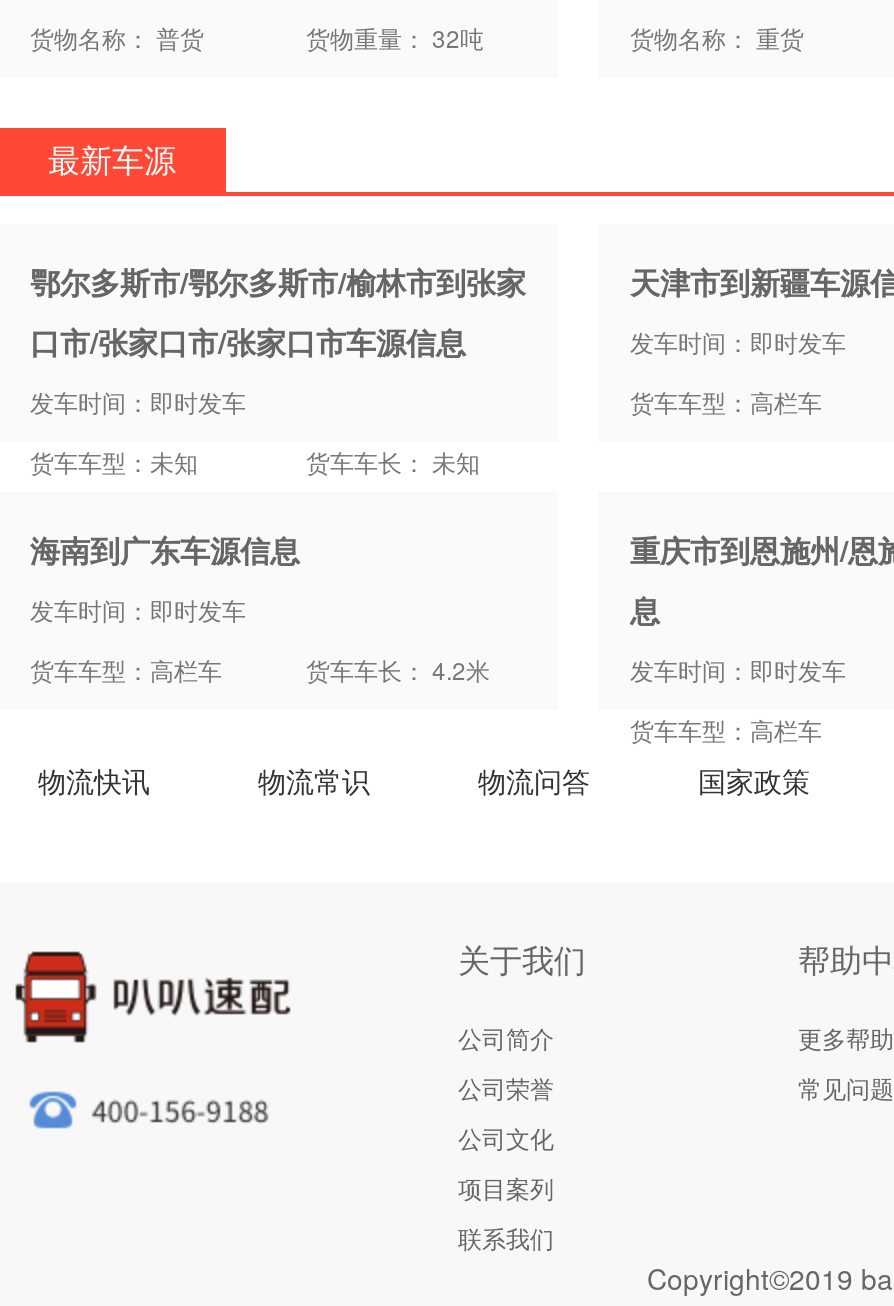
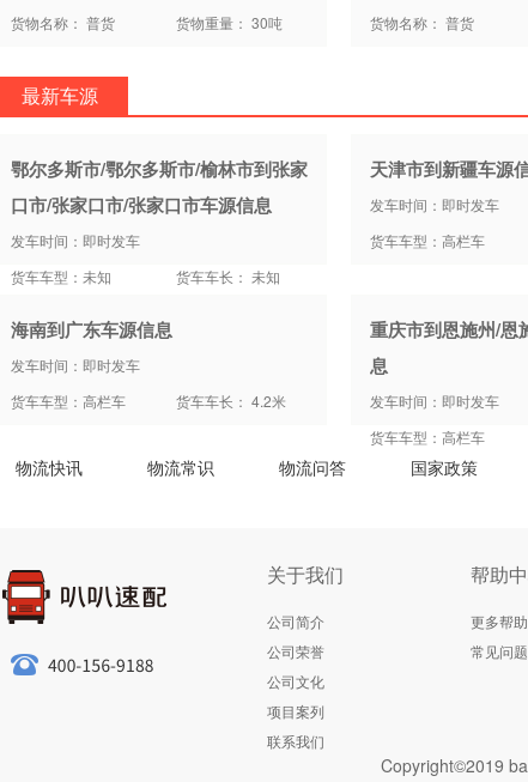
[306,20,484,54] 货物重量： 32吨 -> [176,12,283,32] 货物重量： 30吨
[630,20,804,54] 货物名称： 重货 -> [370,12,474,32] 货物名称： 普货

